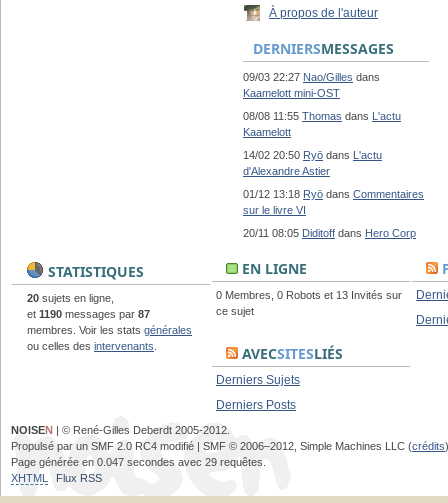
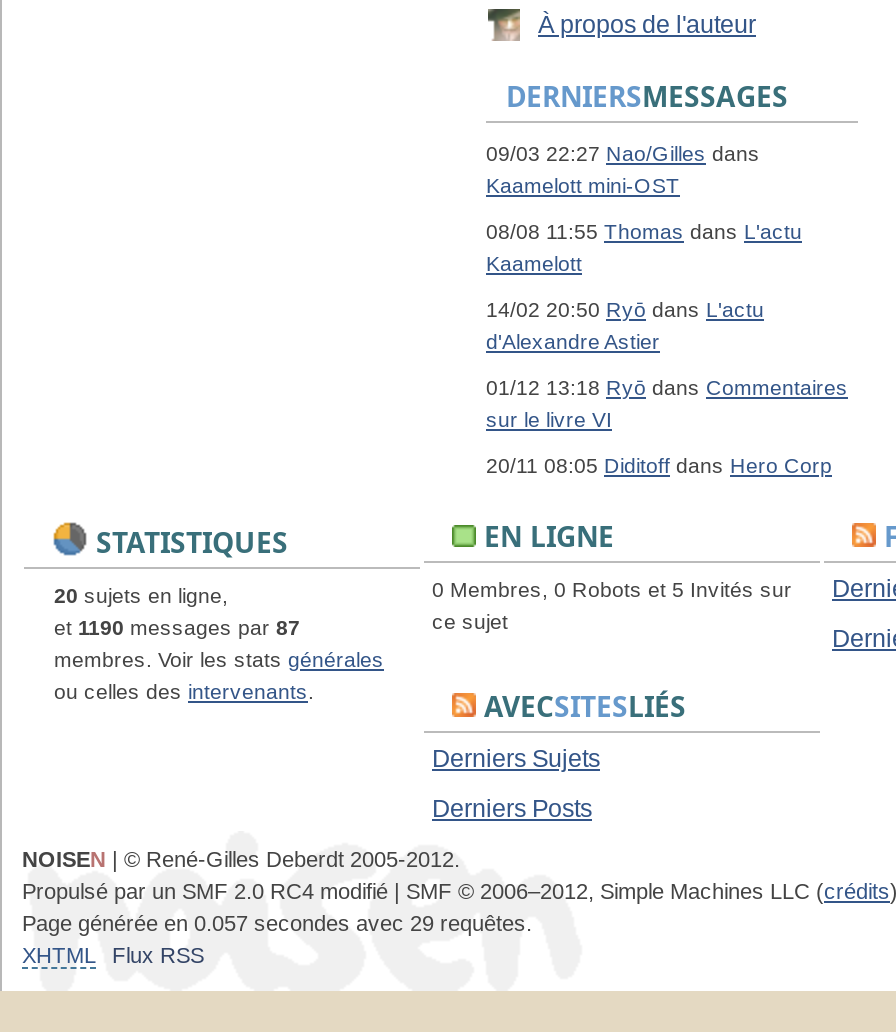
[216,289,402,301] 0 Membres, 0 Robots et 13 Invités sur -> [432,577,792,601] 0 Membres, 0 Robots et 5 Invités sur
[11,456,266,468] Page générée en 0.047 secondes avec 29 requêtes. -> [22,911,532,935] Page générée en 0.057 secondes avec 29 requêtes.

